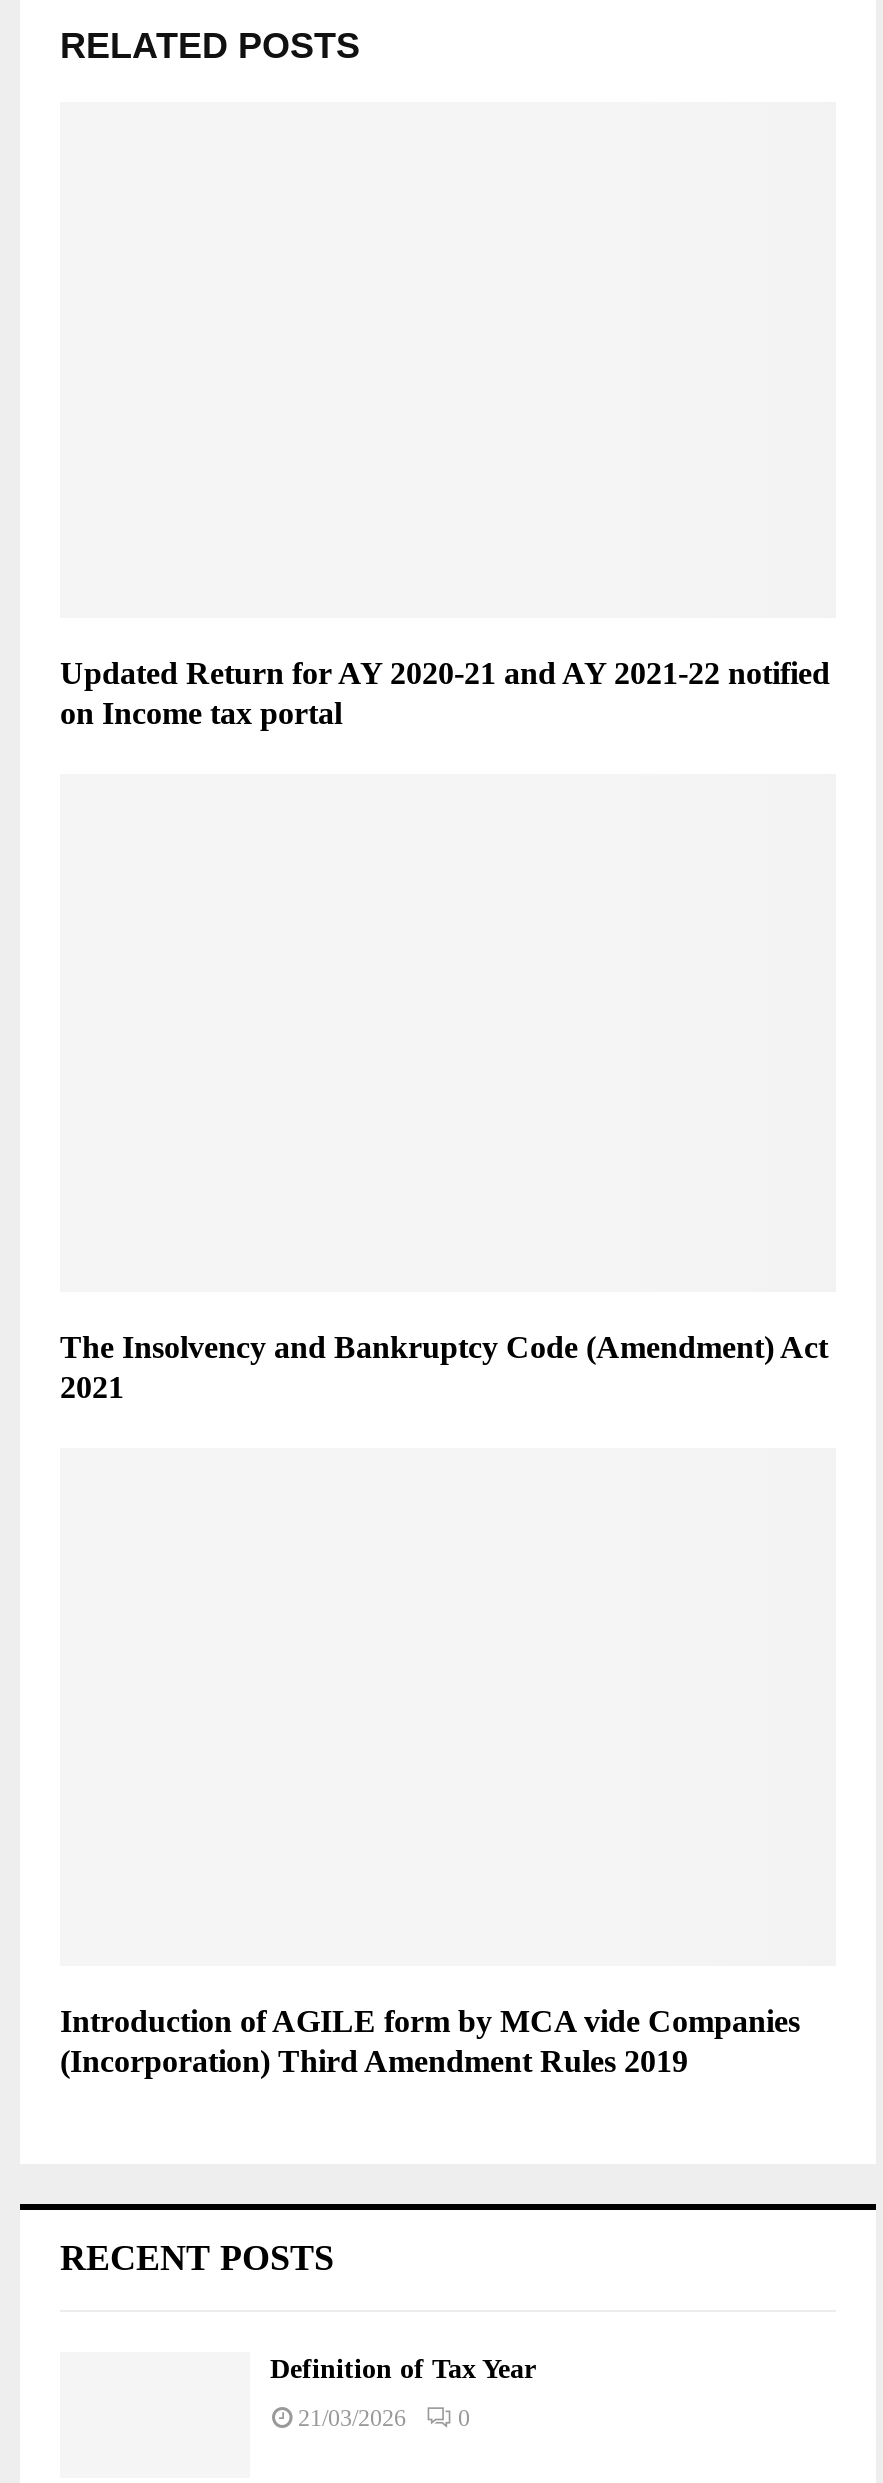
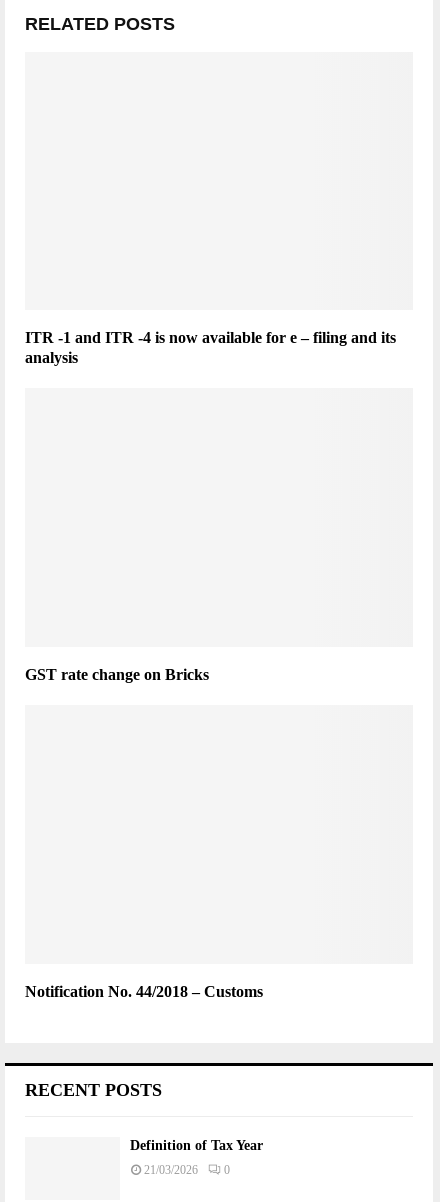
[60,657,830,731] Updated Return for AY 2020-21 and AY 2021-22 notified | on Income tax portal -> [25,329,396,366] ITR -1 and ITR -4 is now available for e – filing and its | analysis
[60,1330,828,1404] The Insolvency and Bankruptcy Code (Amendment) Act | 2021 -> [25,666,209,683] GST rate change on Bricks
[60,2003,800,2077] Introduction of AGILE form by MCA vide Companies | (Incorporation) Third Amendment Rules 2019 -> [25,983,263,1000] Notification No. 44/2018 – Customs

